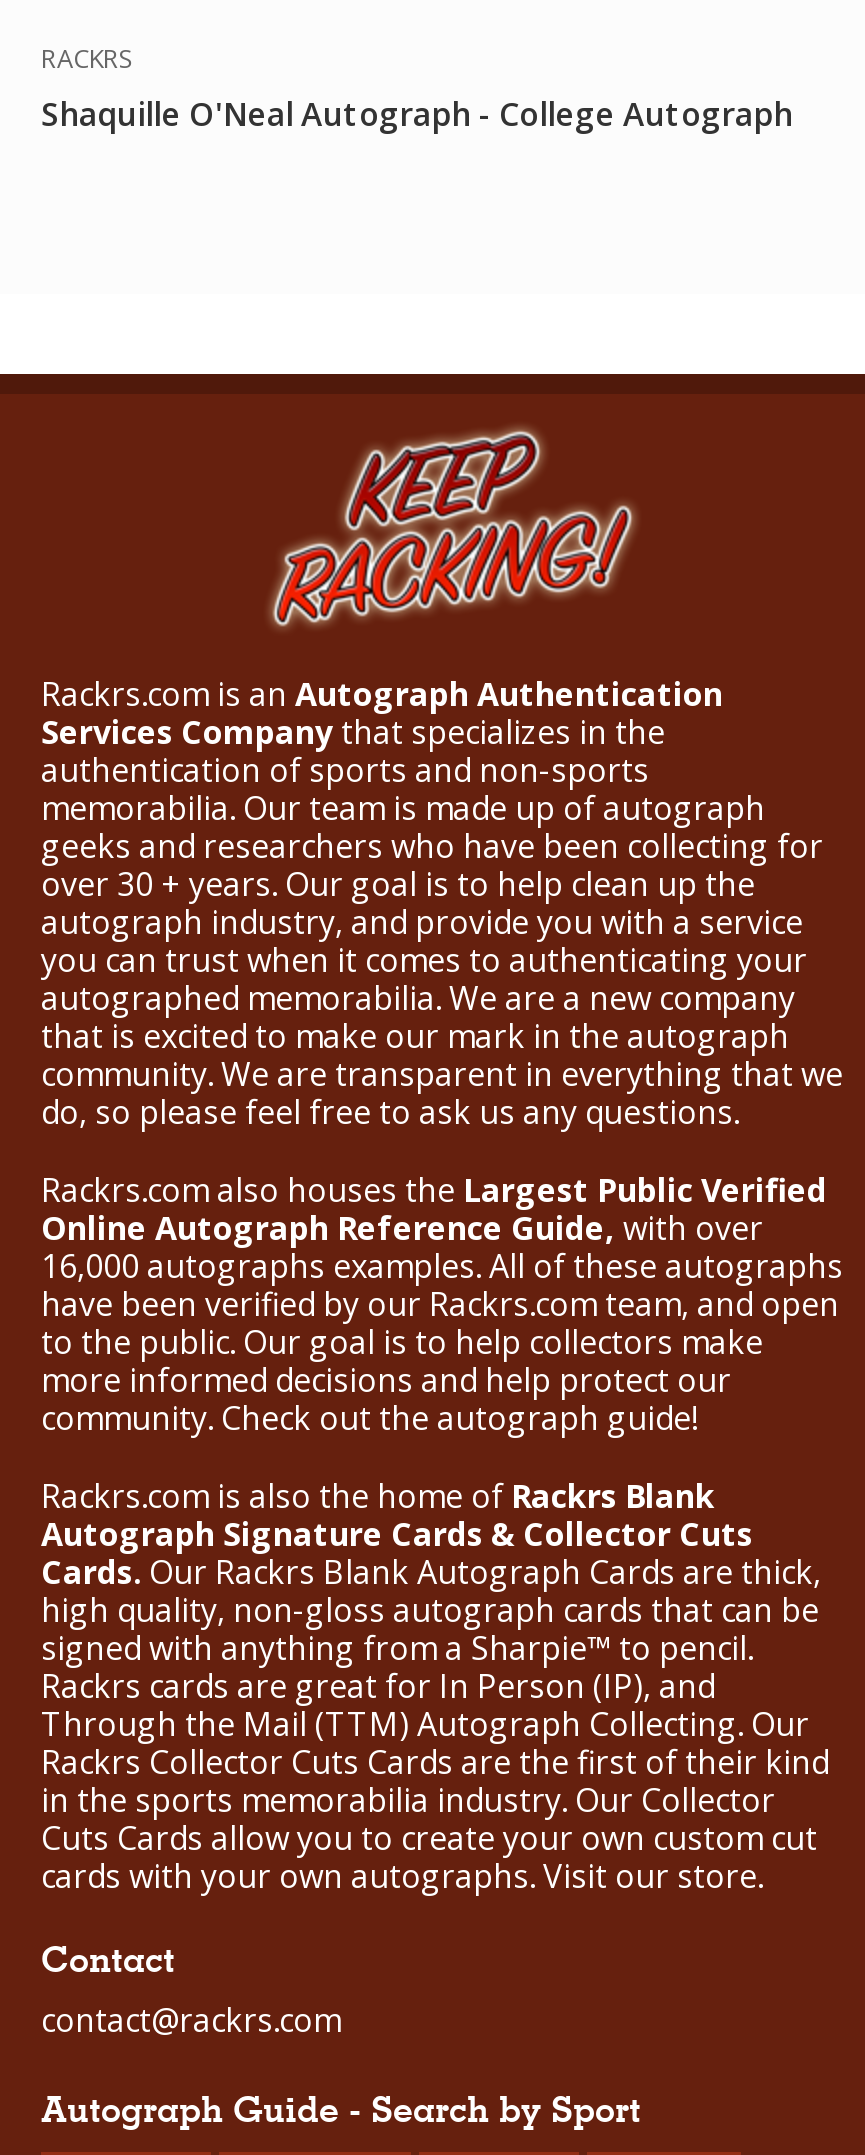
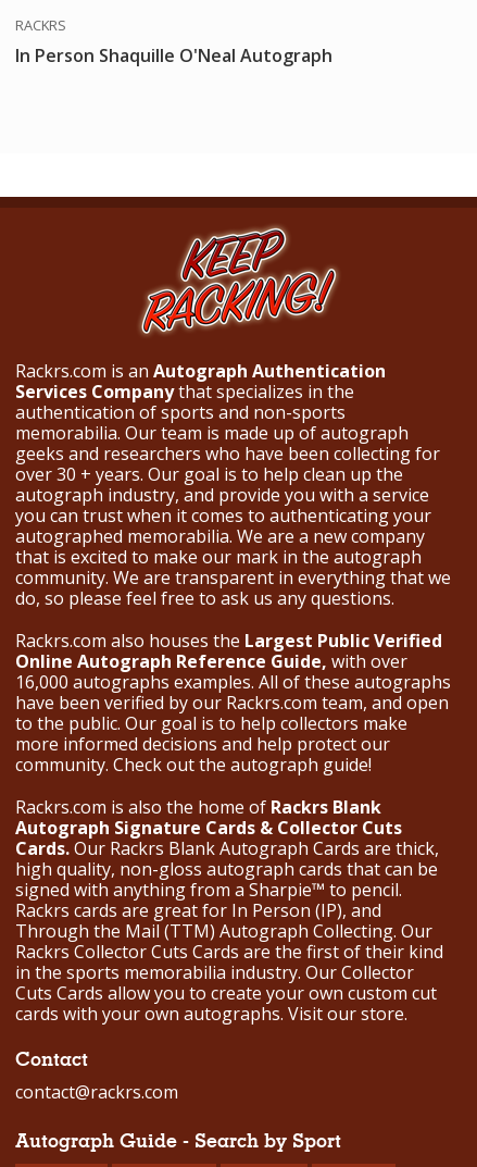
[41,93,793,137] Shaquille O'Neal Autograph - College Autograph -> [15,44,332,68] In Person Shaquille O'Neal Autograph

